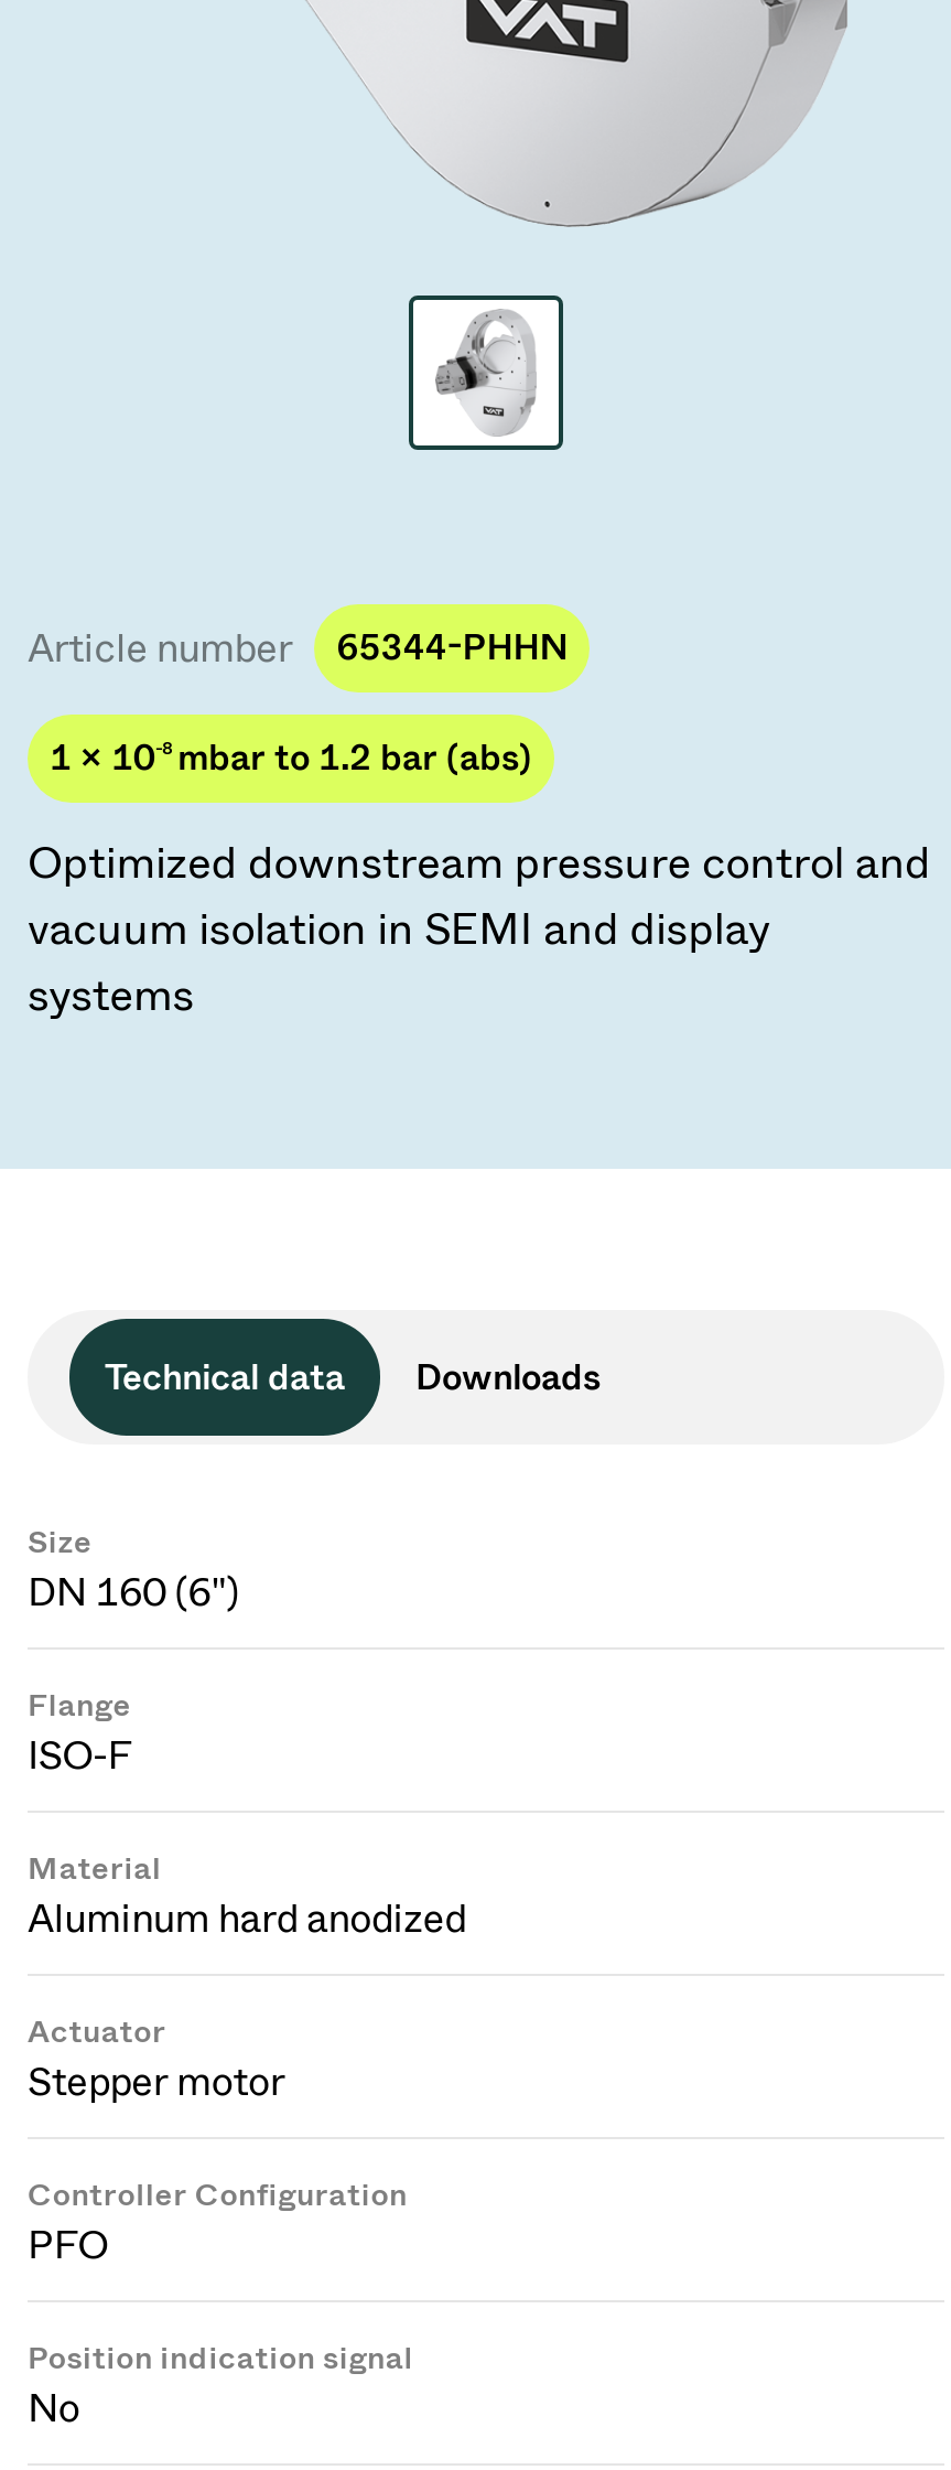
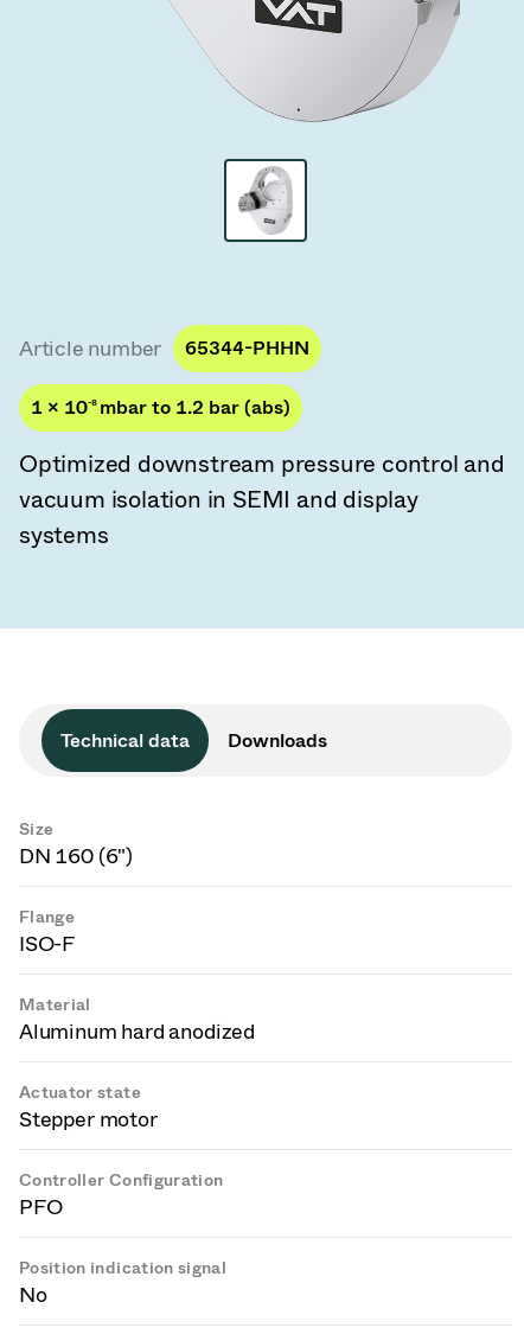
[28,2013,166,2051] Actuator -> [19,1083,141,1103] Actuator state

